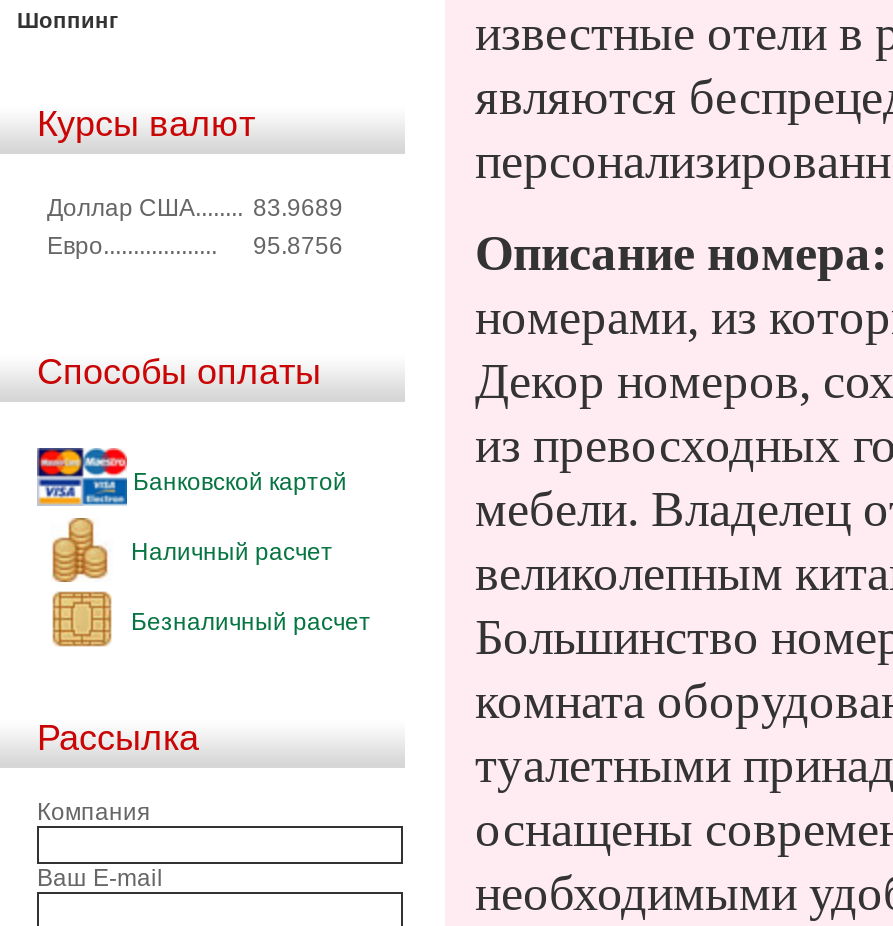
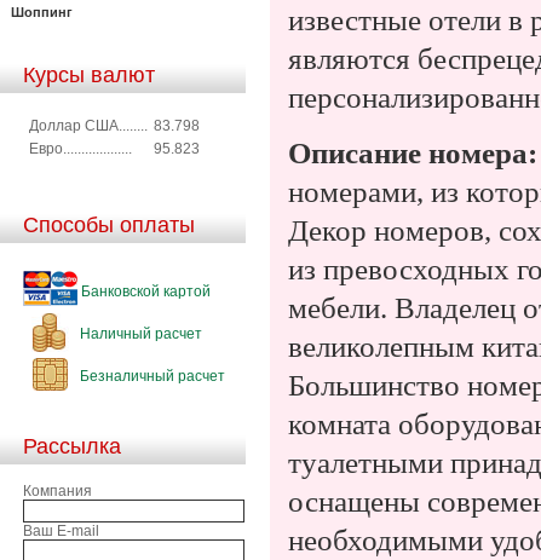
[47,194,343,222] Доллар США........ 83.9689 -> [29,117,200,134] Доллар США........ 83.798
[47,232,343,260] Евро................... 95.8756 -> [29,140,200,157] Евро................... 95.823

